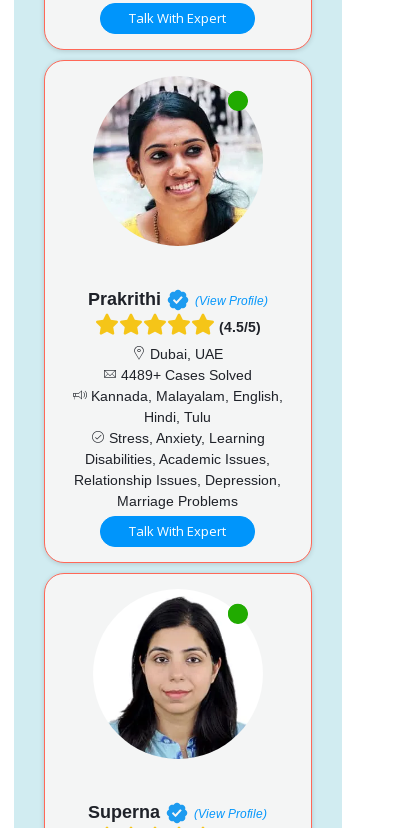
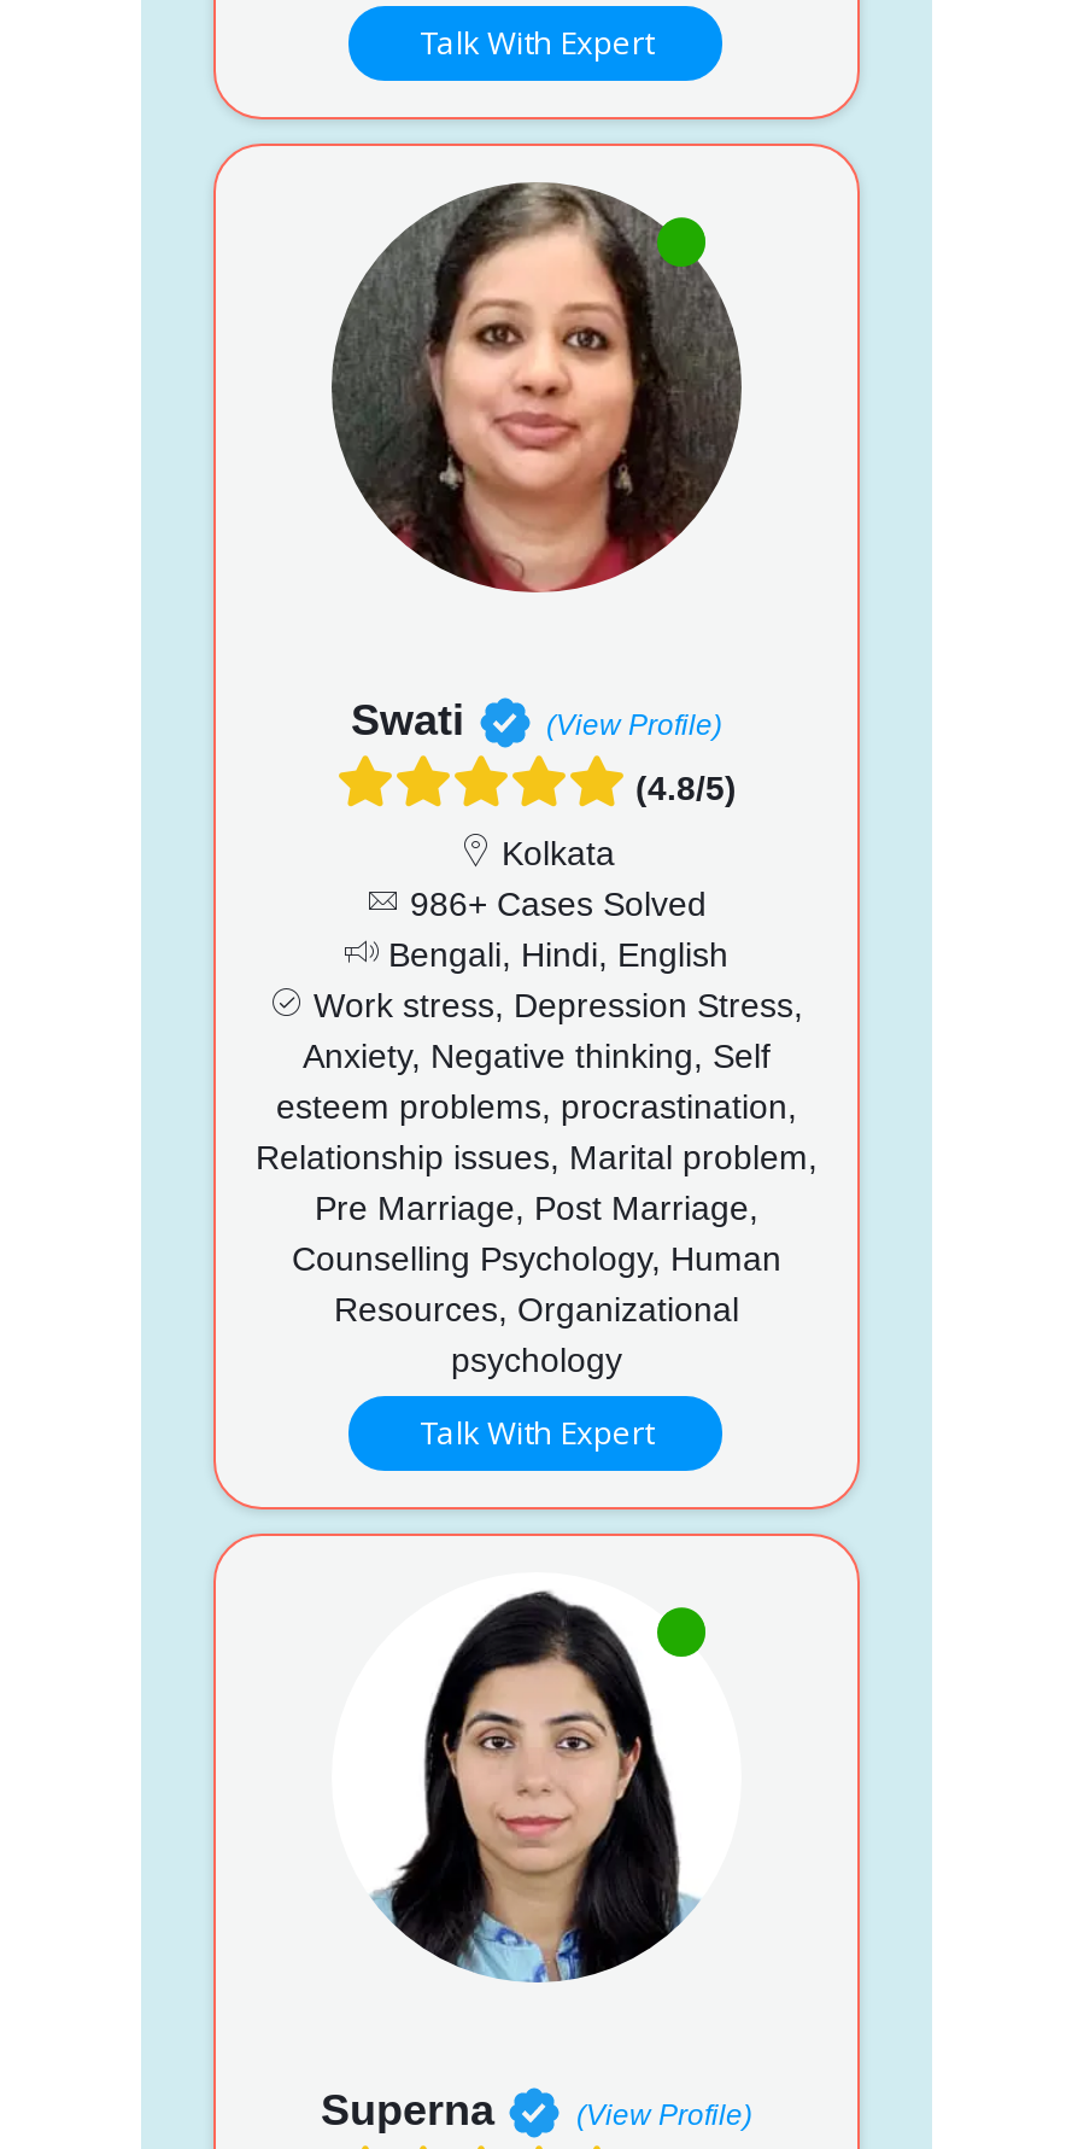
[93,76,263,245] [image] -> [332,180,744,592] [image]
[88,289,161,309] Prakrithi -> [351,696,464,744] Swati
[215,319,261,335] (4.5/5) -> [626,768,737,807] (4.8/5)
[74,346,283,509] Dubai, UAE | 4489+ Cases Solved | Kannada, Malayalam, English, | Hindi, Tulu | Stress, Anxiety, Learning | Disabilities, Academic Issues, | Relationship Issues, Depression, | Marriage Problems -> [256,833,818,1379] Kolkata | 986+ Cases Solved | Bengali, Hindi, English | Work stress, Depression Stress, | Anxiety, Negative thinking, Self | esteem problems, procrastination, | Relationship issues, Marital problem, | Pre Marriage, Post Marriage, | Counselling Psychology, Human | Resources, Organizational | psychology

